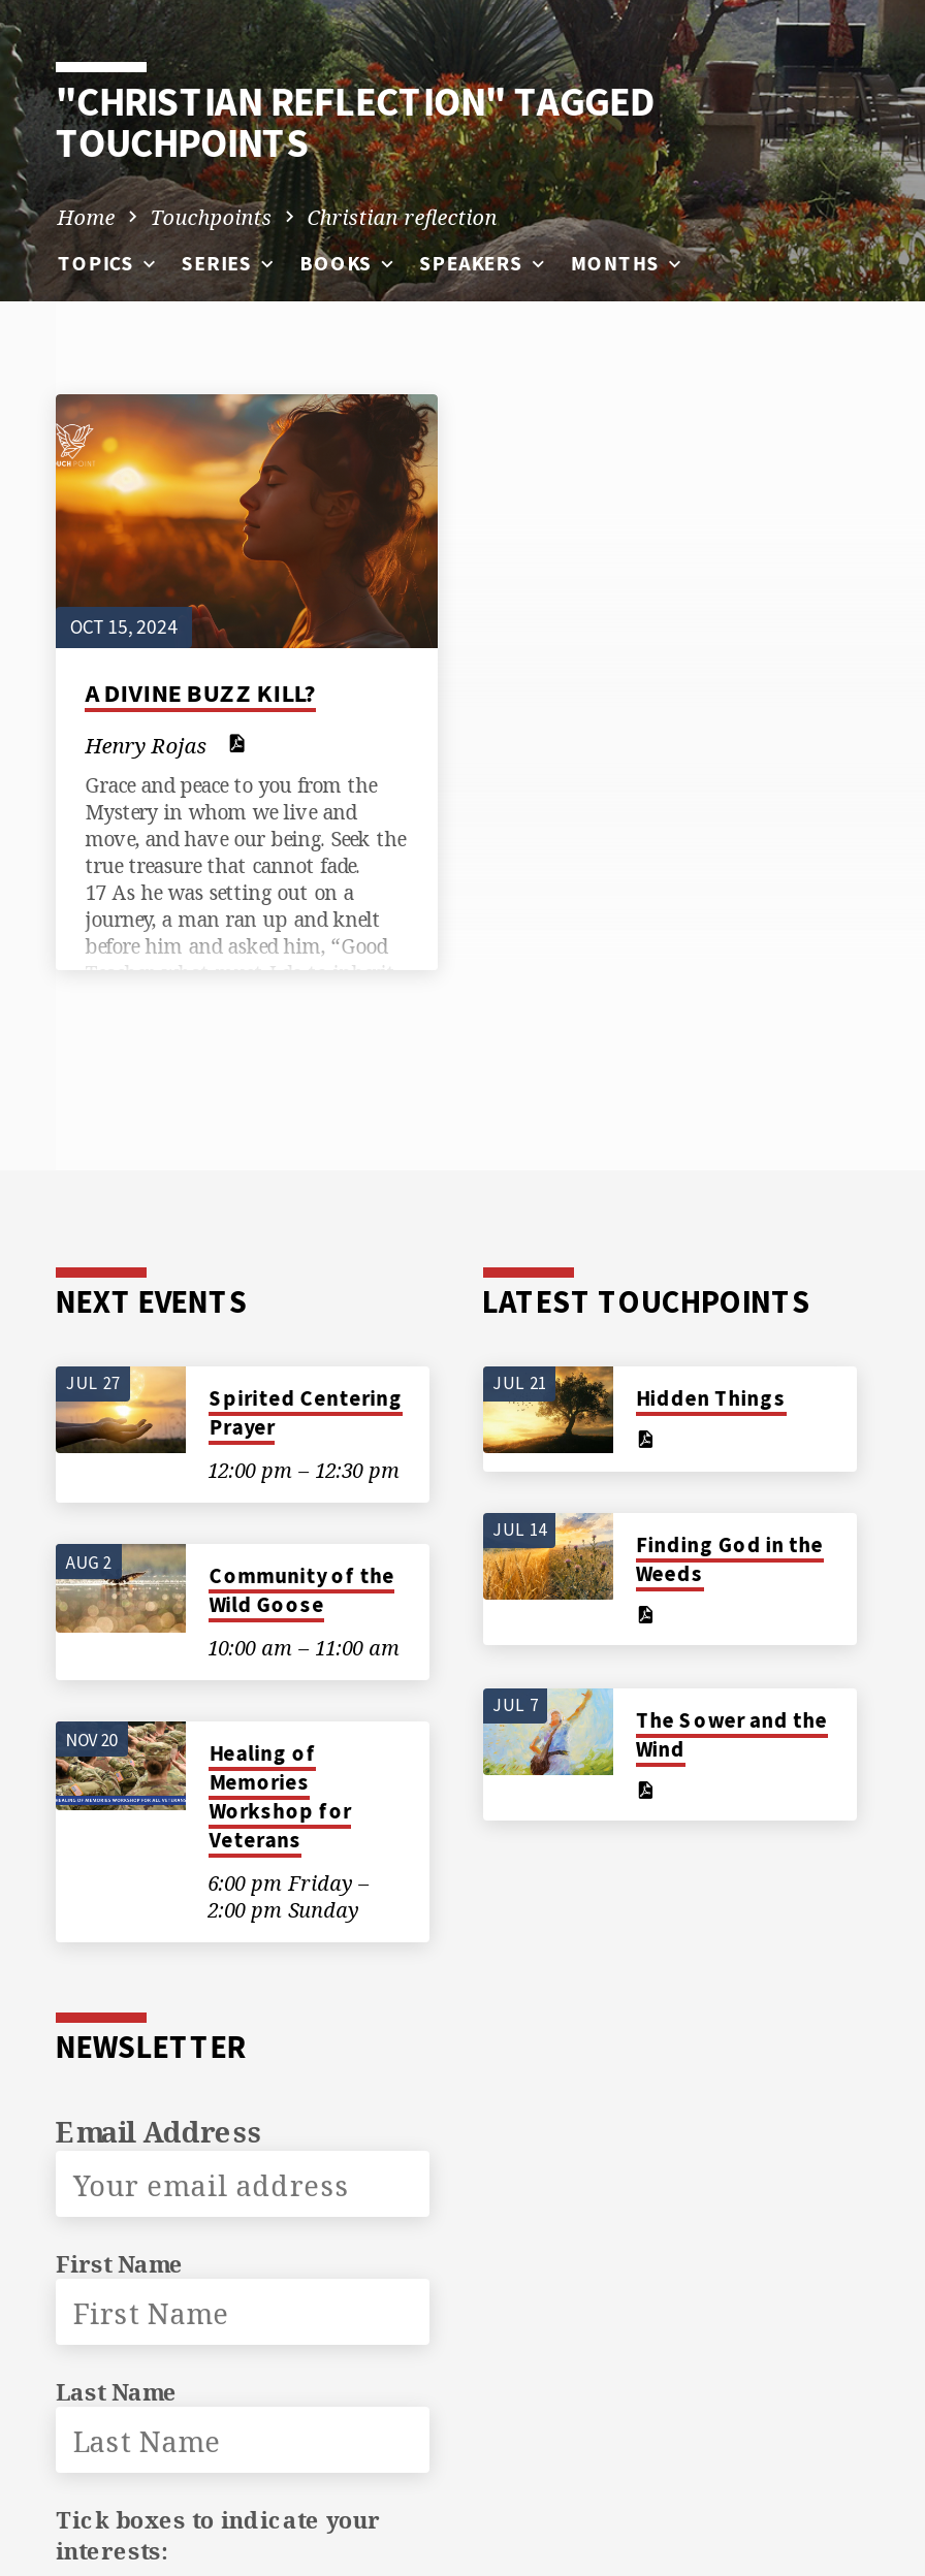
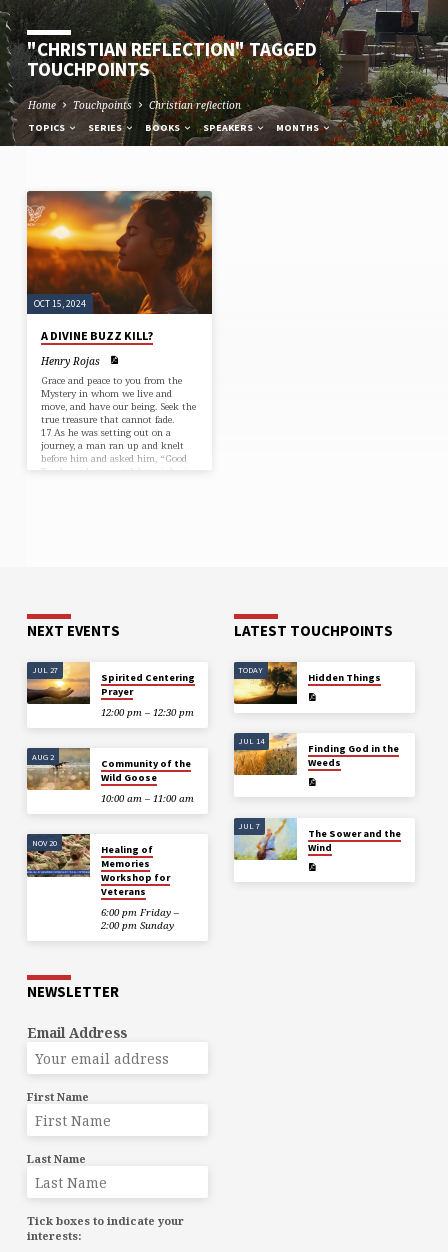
[492,1372,546,1394] JUL 21 -> [238,664,263,675] TODAY

